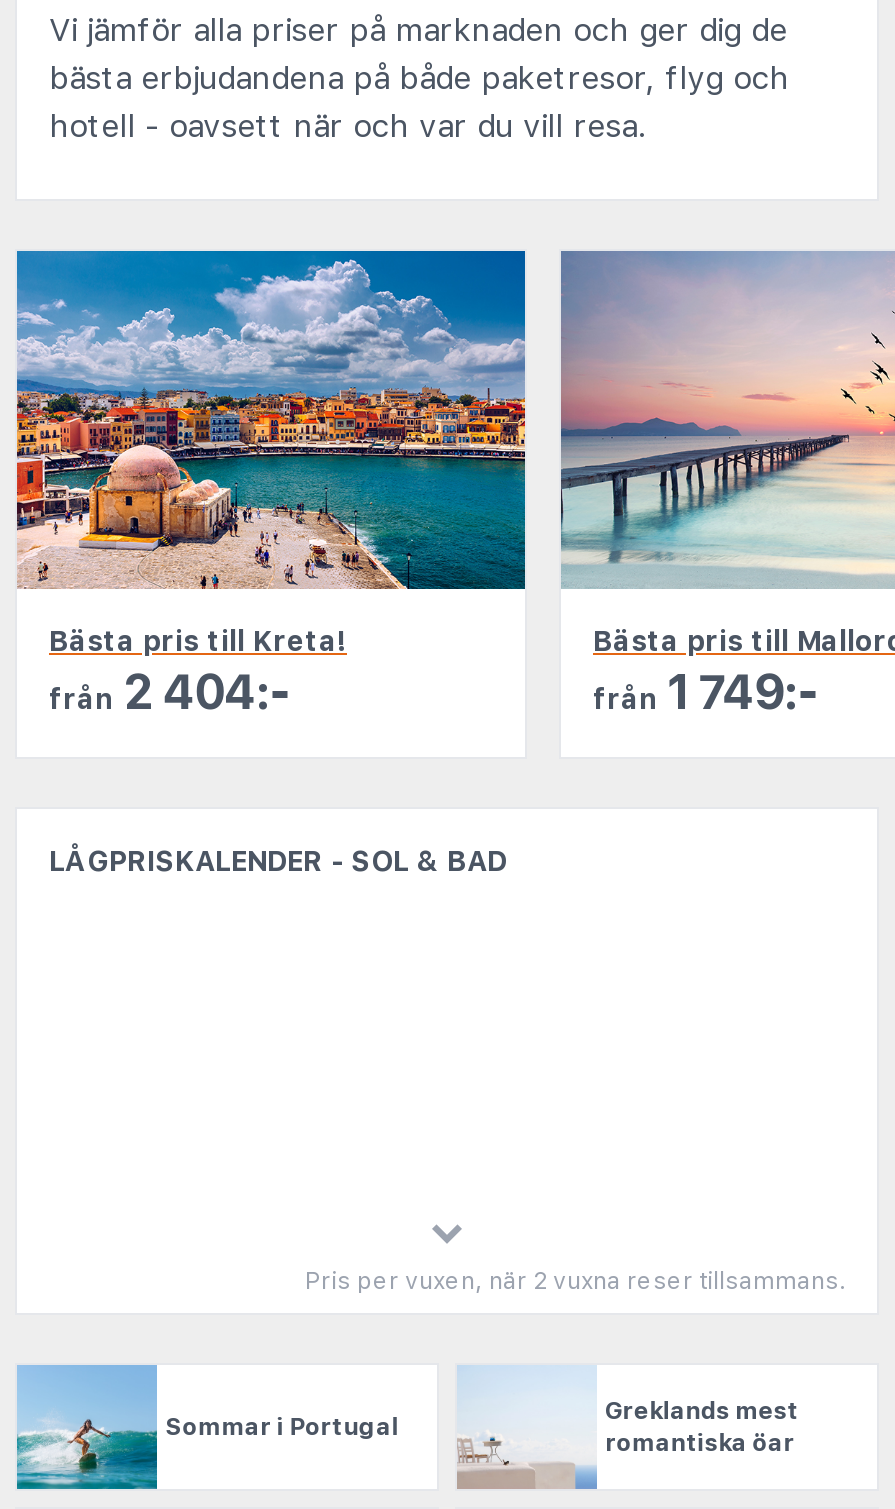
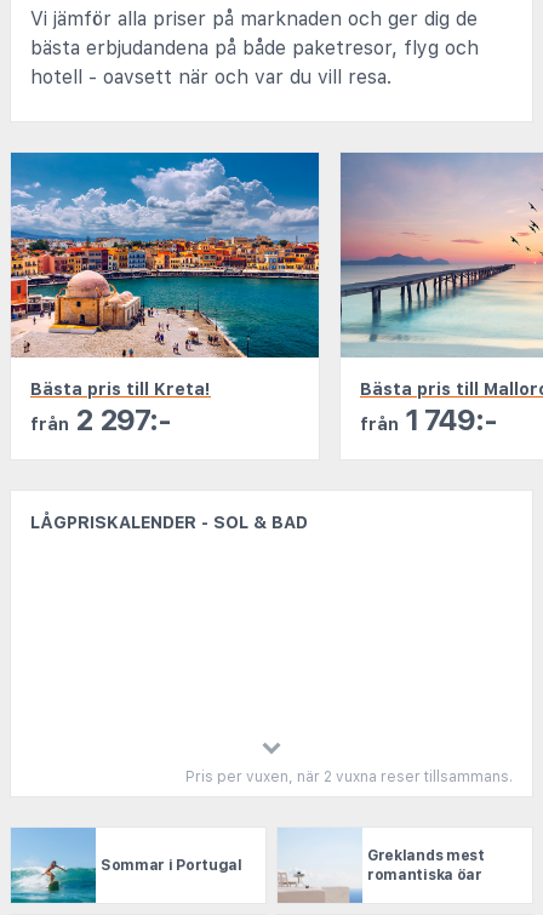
[49,664,290,722] från 2 404:- -> [30,403,170,438] från 2 297:-

